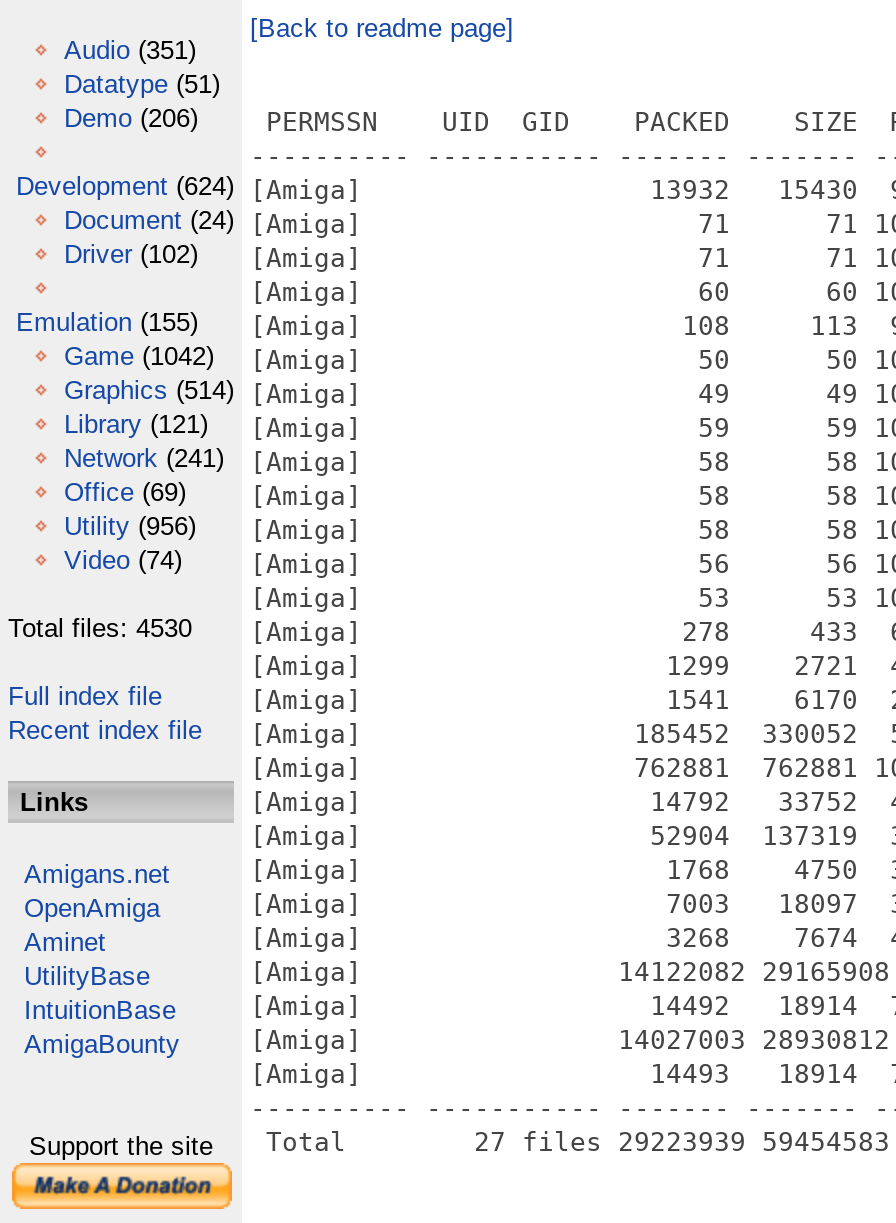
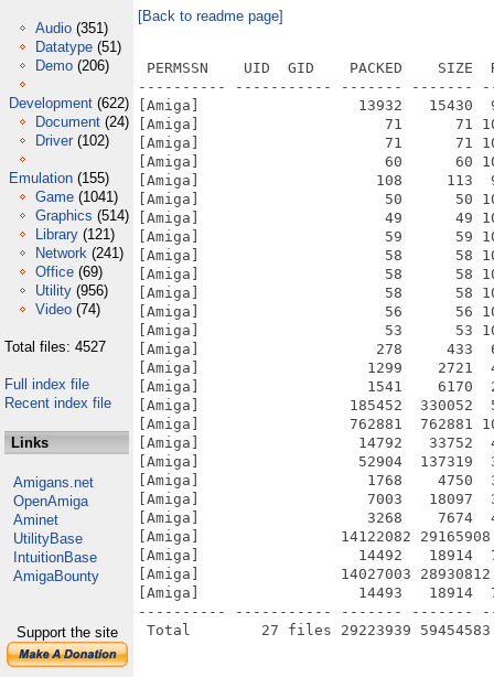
[16,171,234,201] Development (624) -> [9,95,129,111] Development (622)
[64,341,214,371] Game (1042) -> [35,189,118,205] Game (1041)
[8,613,192,643] Total files: 4530 -> [4,338,106,355] Total files: 4527

